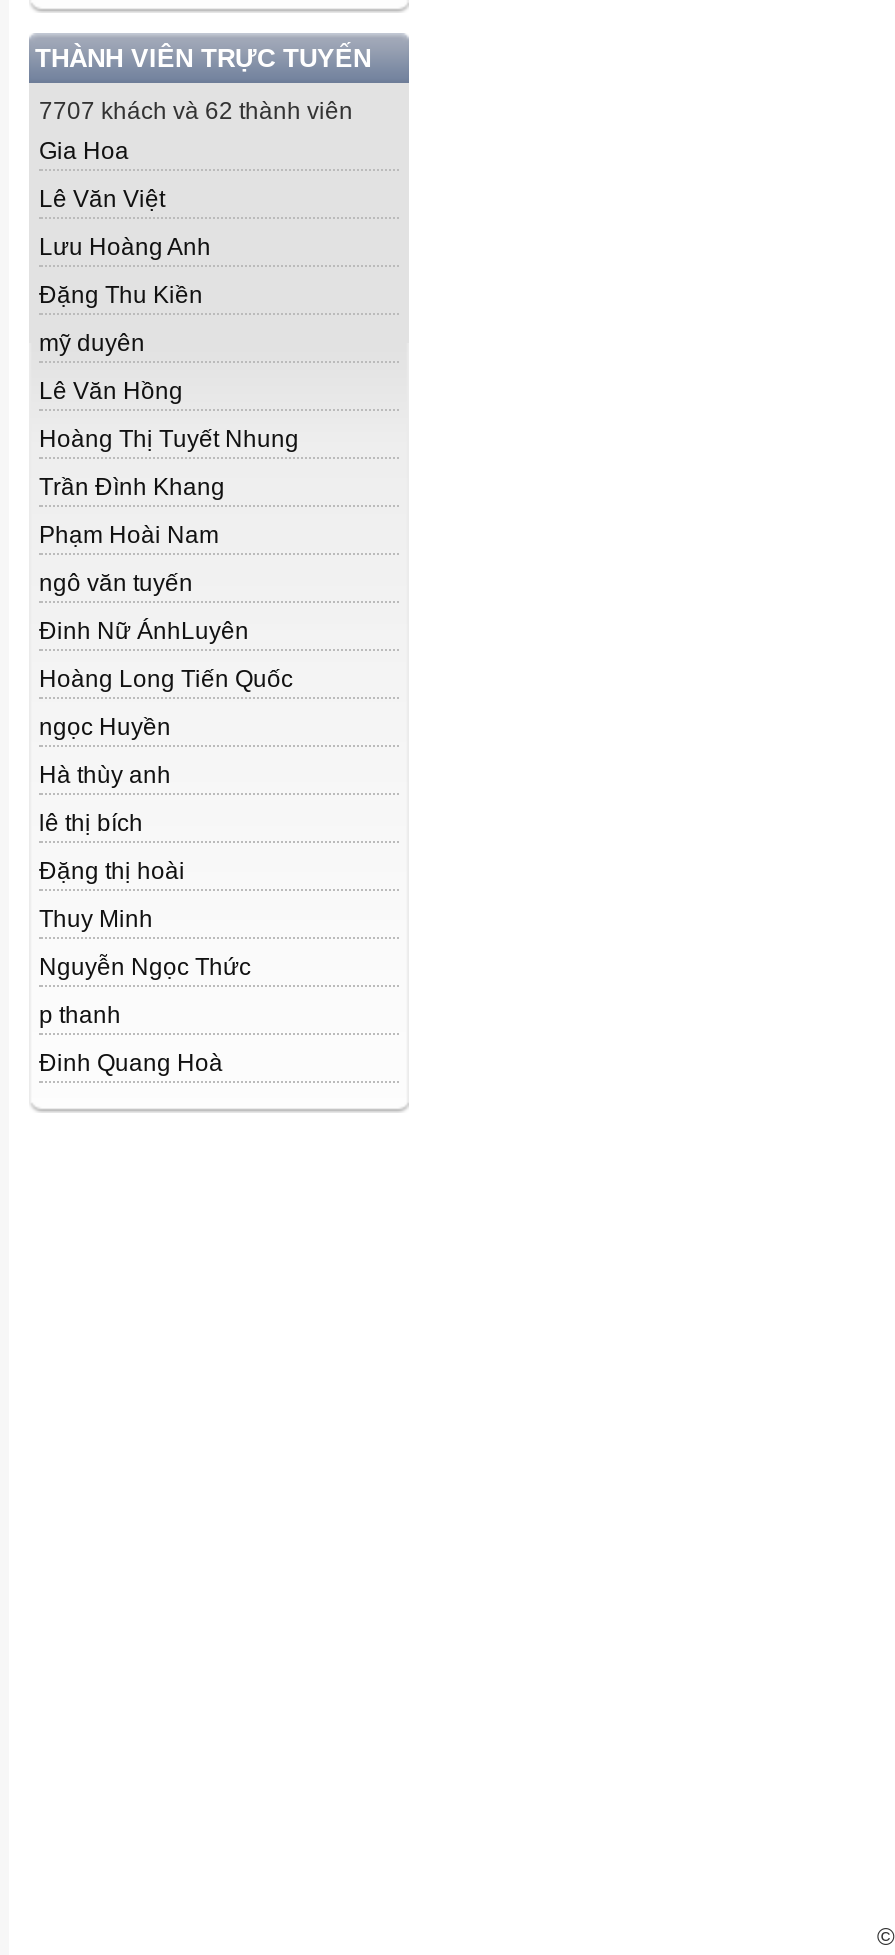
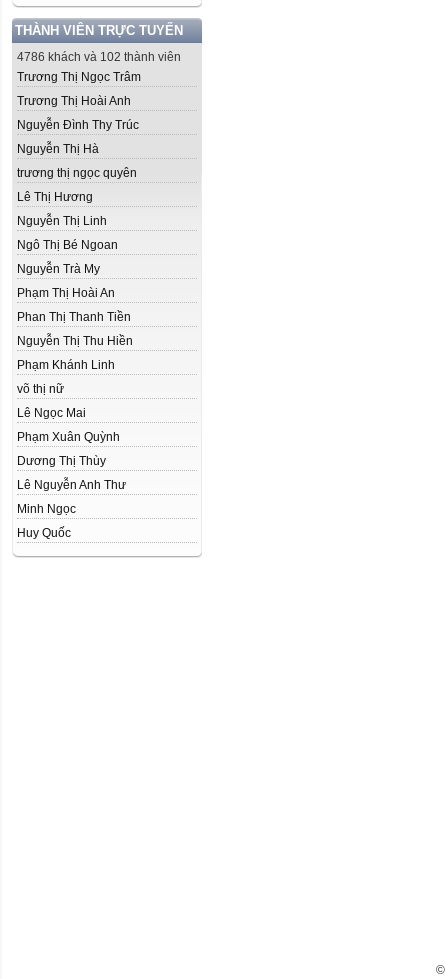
[39,97,353,165] 7707 khách và 62 thành viên | Gia Hoa -> [17,50,181,84] 4786 khách và 102 thành viên | Trương Thị Ngọc Trâm
[39,185,165,213] Lê Văn Việt -> [17,94,131,108] Trương Thị Hoài Anh
[39,233,211,261] Lưu Hoàng Anh -> [17,118,139,132] Nguyễn Đình Thy Trúc
[39,281,203,309] Đặng Thu Kiền -> [17,142,99,156] Nguyễn Thị Hà
[39,329,145,357] mỹ duyên -> [17,166,137,180] trương thị ngọc quyên
[39,377,183,405] Lê Văn Hồng -> [17,190,93,204] Lê Thị Hương
[39,425,299,453] Hoàng Thị Tuyết Nhung -> [17,214,107,228] Nguyễn Thị Linh
[39,473,225,501] Trần Đình Khang -> [17,238,118,252] Ngô Thị Bé Ngoan
[39,521,219,549] Phạm Hoài Nam -> [17,262,100,276] Nguyễn Trà My
[39,569,193,597] ngô văn tuyến -> [17,286,115,300] Phạm Thị Hoài An
[39,617,249,645] Đinh Nữ ÁnhLuyên -> [17,310,131,324] Phan Thị Thanh Tiền
[39,665,293,693] Hoàng Long Tiến Quốc -> [17,334,133,348] Nguyễn Thị Thu Hiền
[39,713,171,741] ngọc Huyền -> [17,358,115,372] Phạm Khánh Linh
[39,761,171,789] Hà thùy anh -> [17,382,64,396] võ thị nữ
[39,809,143,837] lê thị bích -> [17,406,86,420] Lê Ngọc Mai
[39,857,185,885] Đặng thị hoài -> [17,430,120,444] Phạm Xuân Quỳnh
[39,905,153,933] Thuy Minh -> [17,454,106,468] Dương Thị Thùy
[39,953,251,981] Nguyễn Ngọc Thức -> [17,478,126,492] Lê Nguyễn Anh Thư
[39,1001,121,1029] p thanh -> [17,502,76,516] Minh Ngọc
[39,1049,223,1077] Đinh Quang Hoà -> [17,526,71,540] Huy Quốc

